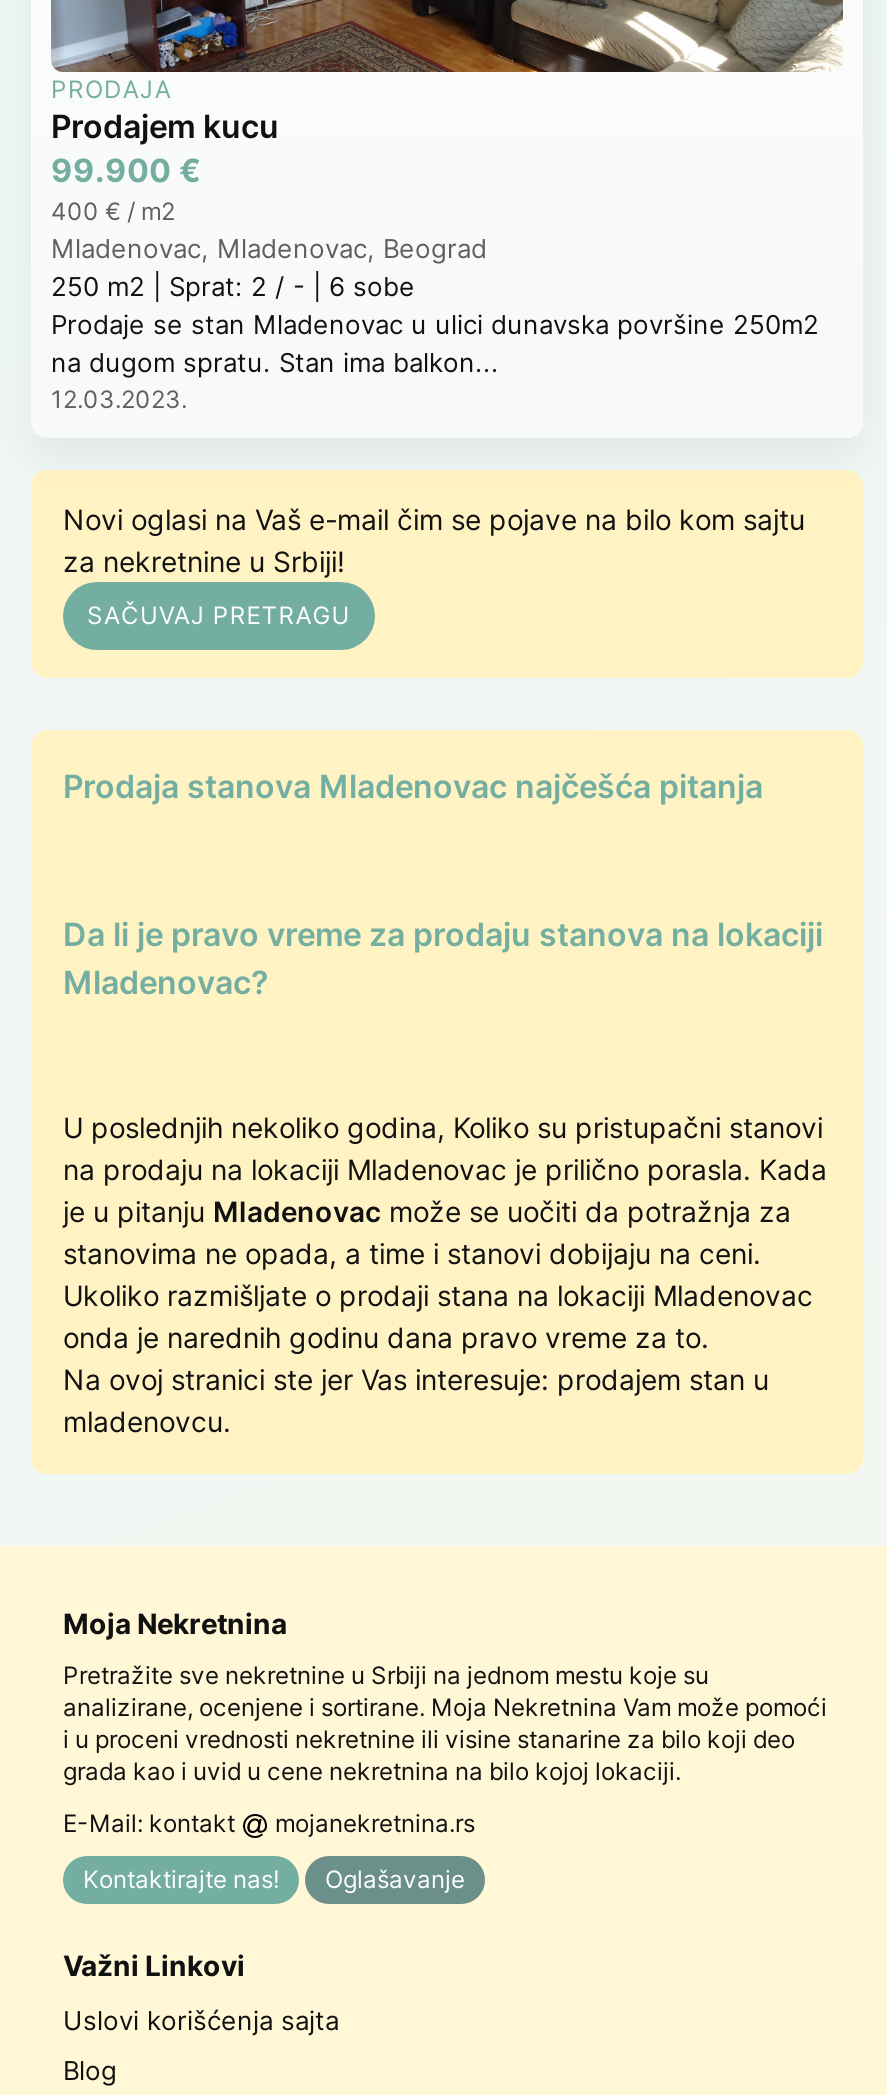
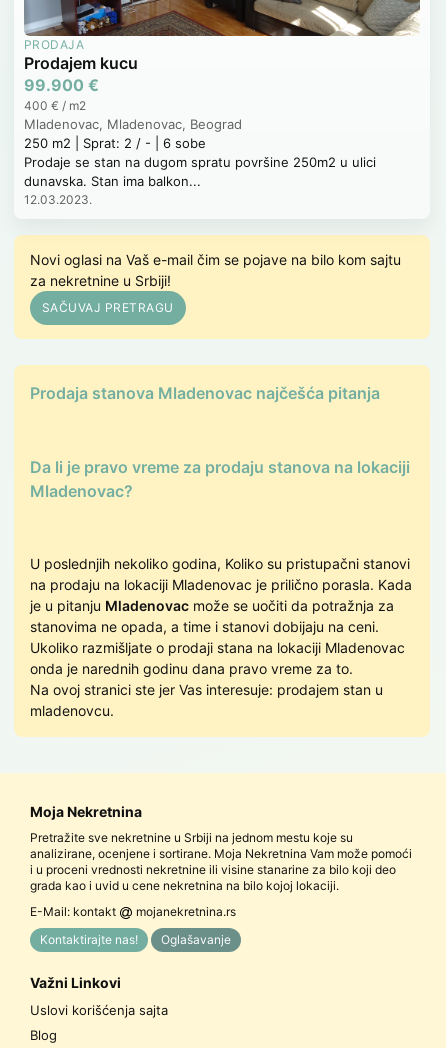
[51,308,819,378] Prodaje se stan Mladenovac u ulici dunavska površine 250m2 | na dugom spratu. Stan ima balkon... -> [24,154,376,189] Prodaje se stan na dugom spratu površine 250m2 u ulici | dunavska. Stan ima balkon...

